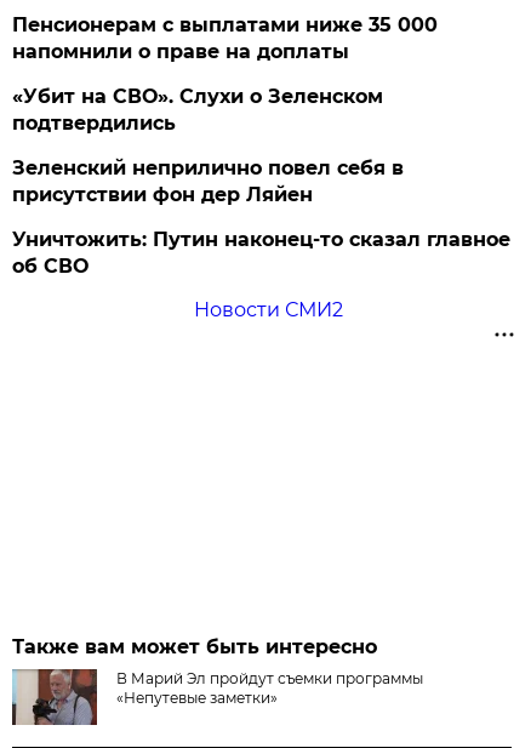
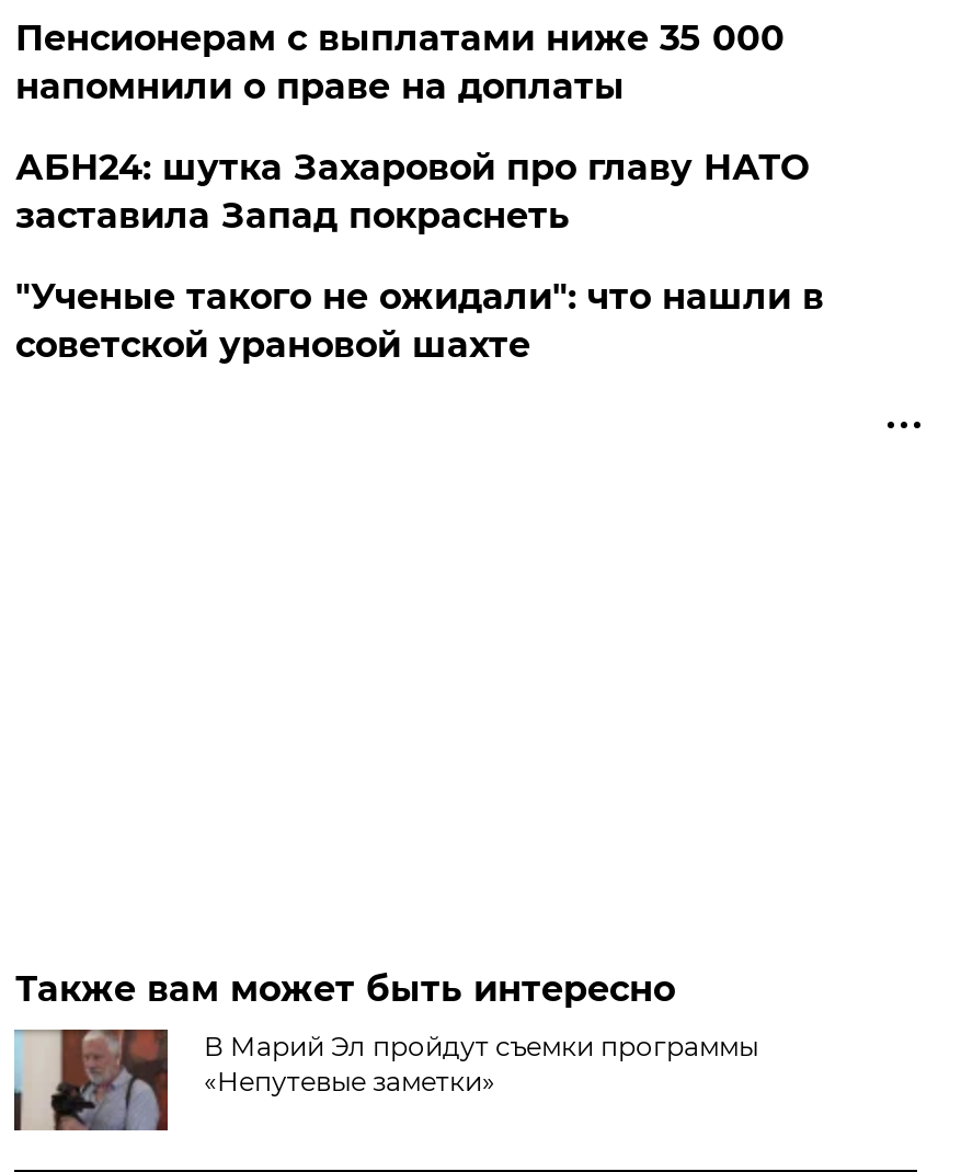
[13,85,511,321] «Убит на СВО». Слухи о Зеленском | подтвердились | Зеленский неприлично повел cебя в | присутствии фон дер Ляйен | Уничтожить: Путин наконец-то сказал главное | об СВО | Новости СМИ2 -> [15,147,824,366] АБН24: шутка Захаровой про главу НАТО | заставила Запад покраснеть | "Ученые такого не ожидали": что нашли в | советской урановой шахте

